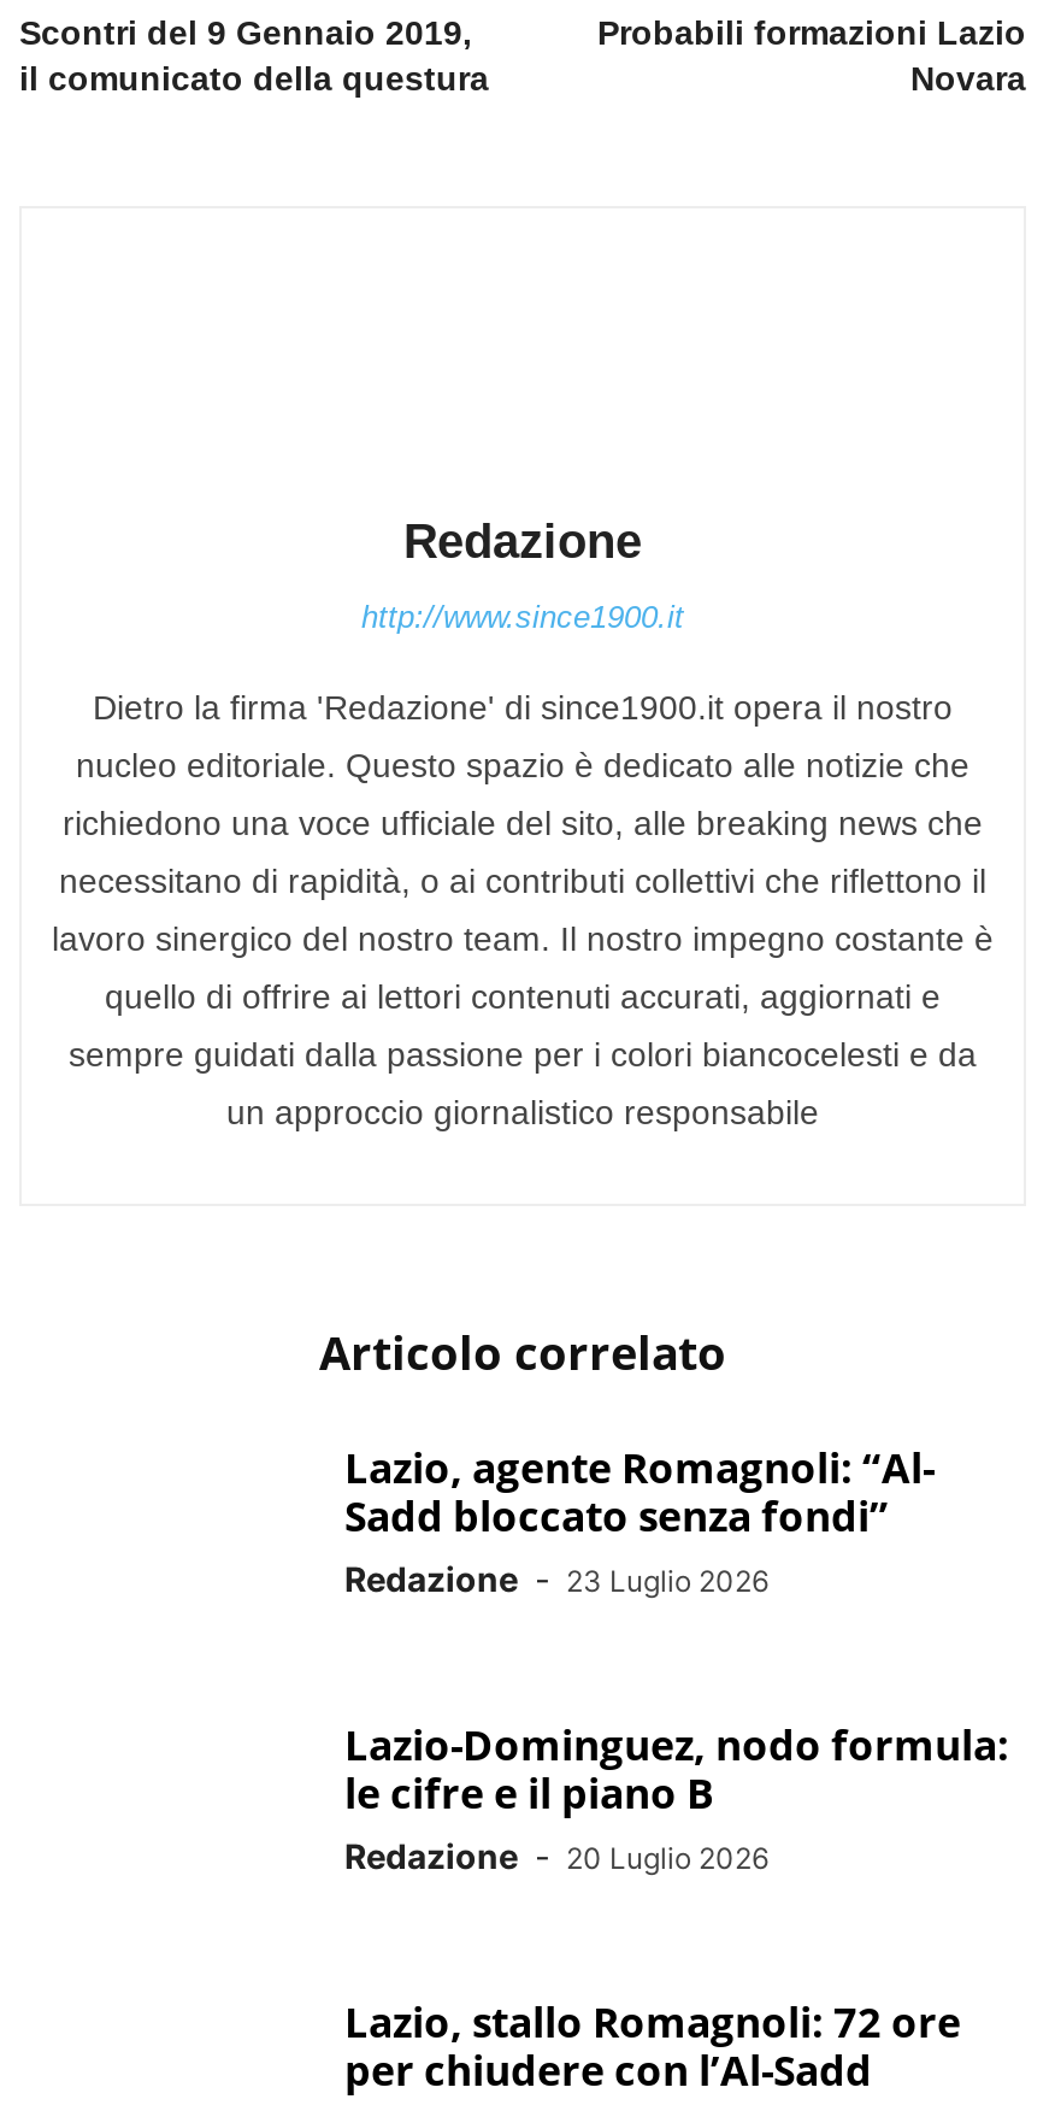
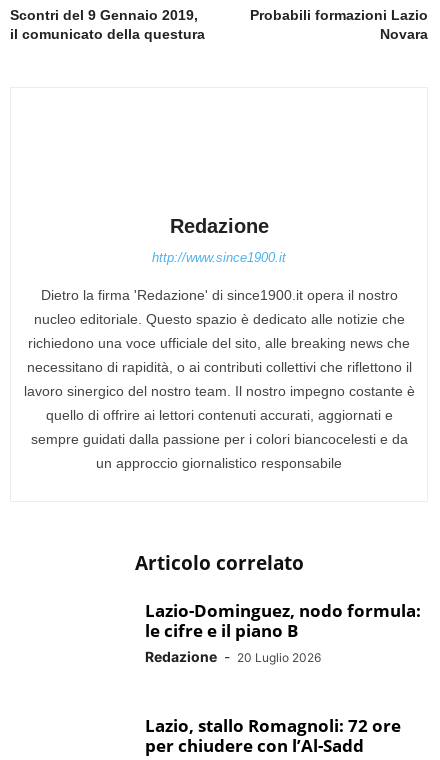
[344,1439,935,1598] Lazio, agente Romagnoli: “Al- | Sadd bloccato senza fondi” | Redazione - 23 Luglio 2026 -> none

